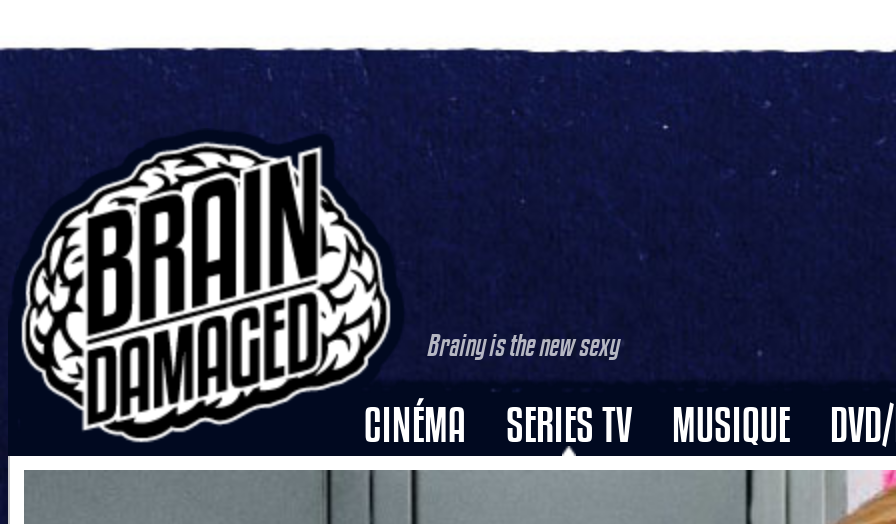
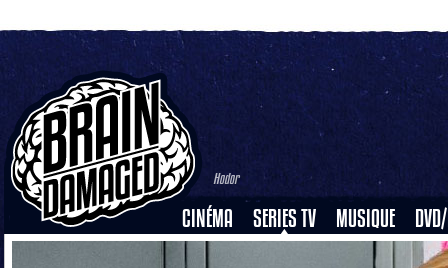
[426,328,618,362] Brainy is the new sexy -> [213,170,239,187] Hodor

